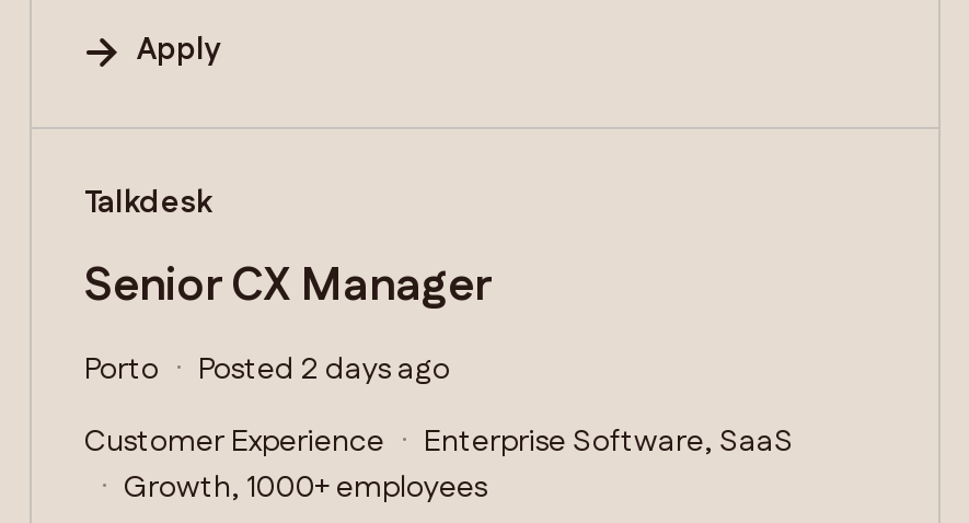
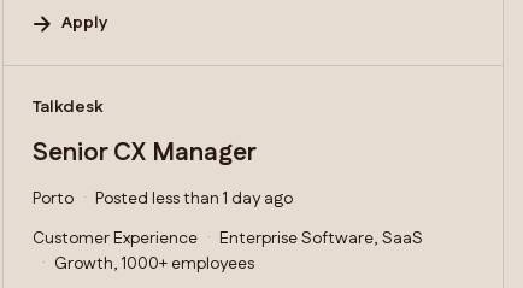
[198,348,450,392] Posted 2 days ago -> [95,187,293,211] Posted less than 1 day ago

